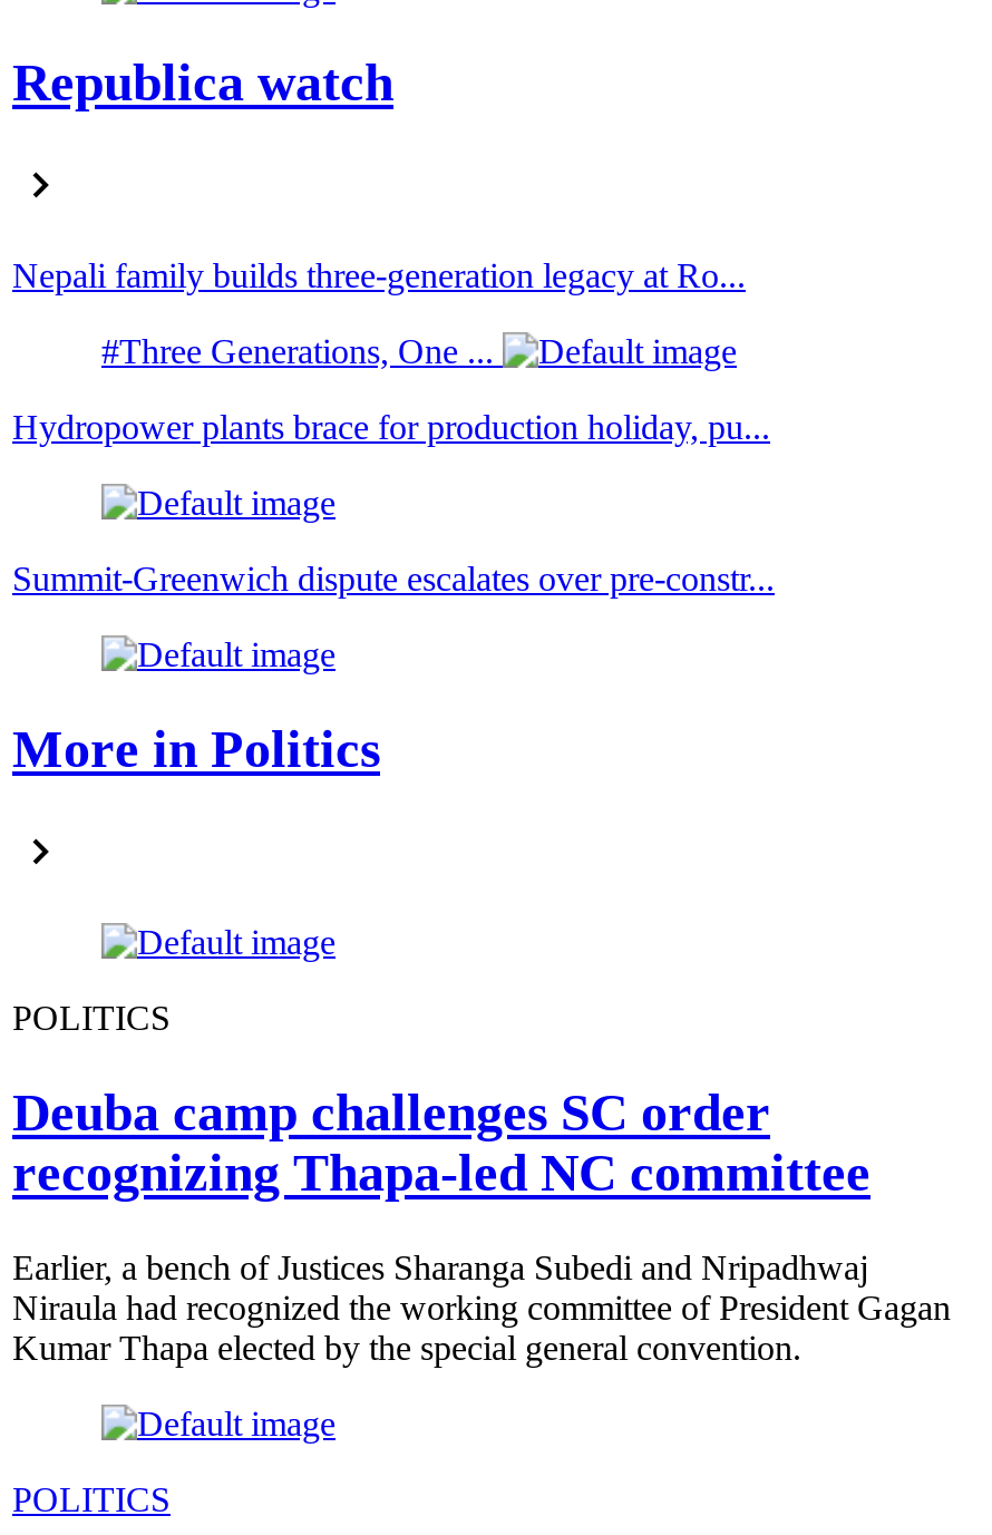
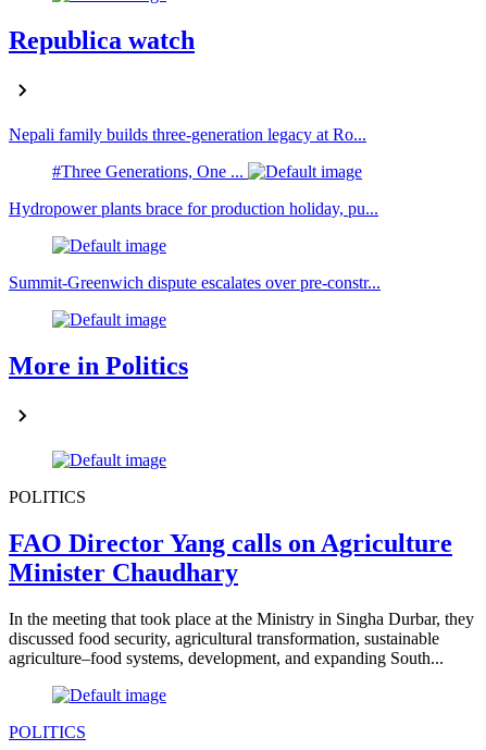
[12,1083,871,1201] Deuba camp challenges SC order | recognizing Thapa-led NC committee -> [9,529,452,586] FAO Director Yang calls on Agriculture | Minister Chaudhary
[12,1247,951,1366] Earlier, a bench of Justices Sharanga Subedi and Nripadhwaj | Niraula had recognized the working committee of President Gagan | Kumar Thapa elected by the special general convention. -> [9,609,474,667] In the meeting that took place at the Ministry in Singha Durbar, they | discussed food security, agricultural transformation, sustainable | agriculture–food systems, development, and expanding South...

